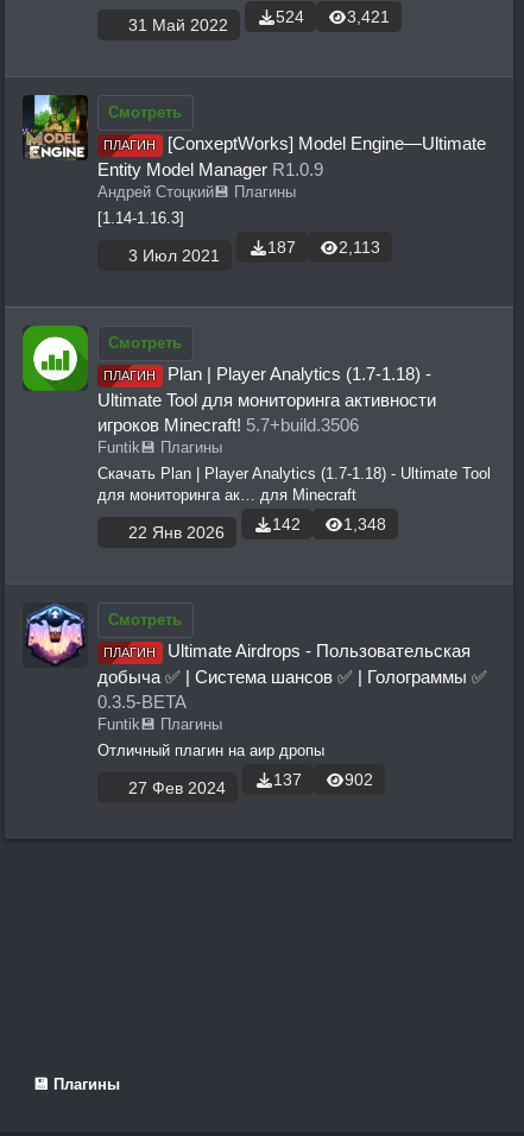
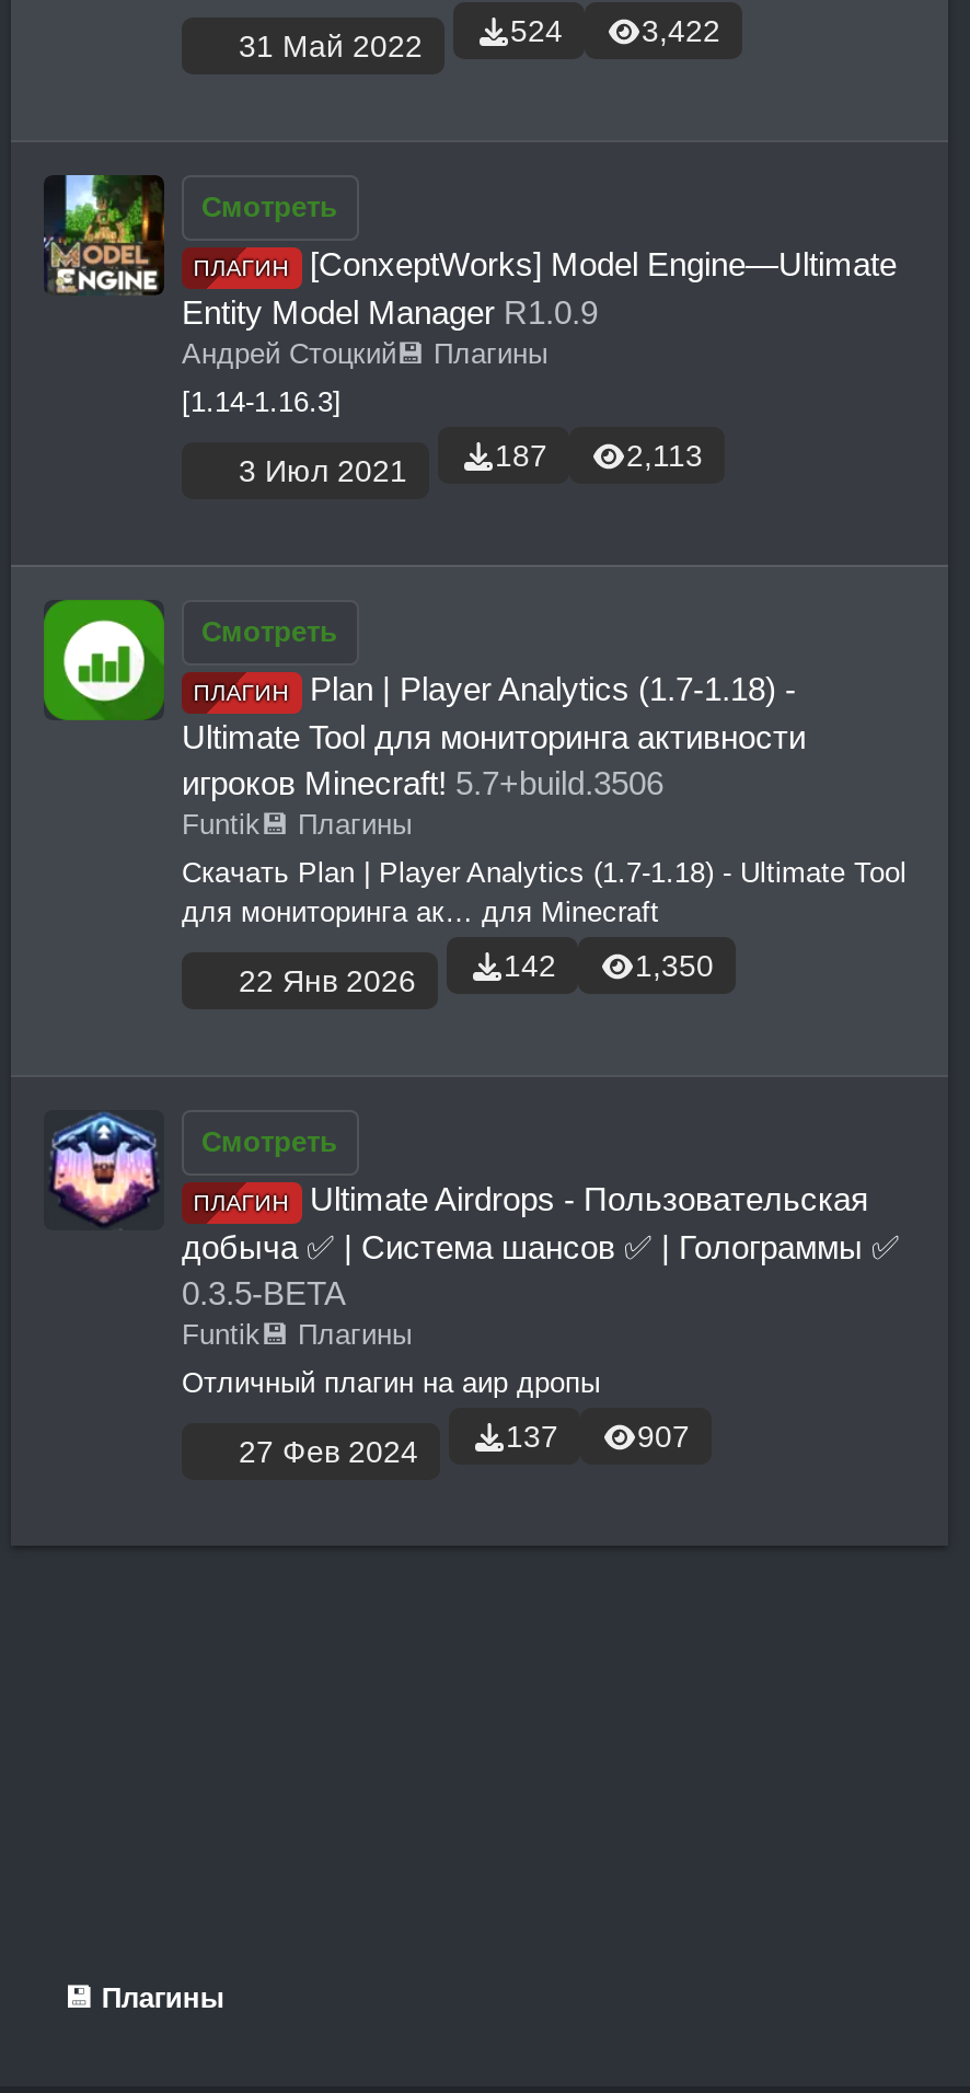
[347,8,390,27] 3,421 -> [642,14,720,49] 3,422
[343,515,386,534] 1,348 -> [635,949,714,984] 1,350
[345,770,373,789] 902 -> [637,1420,690,1455] 907

